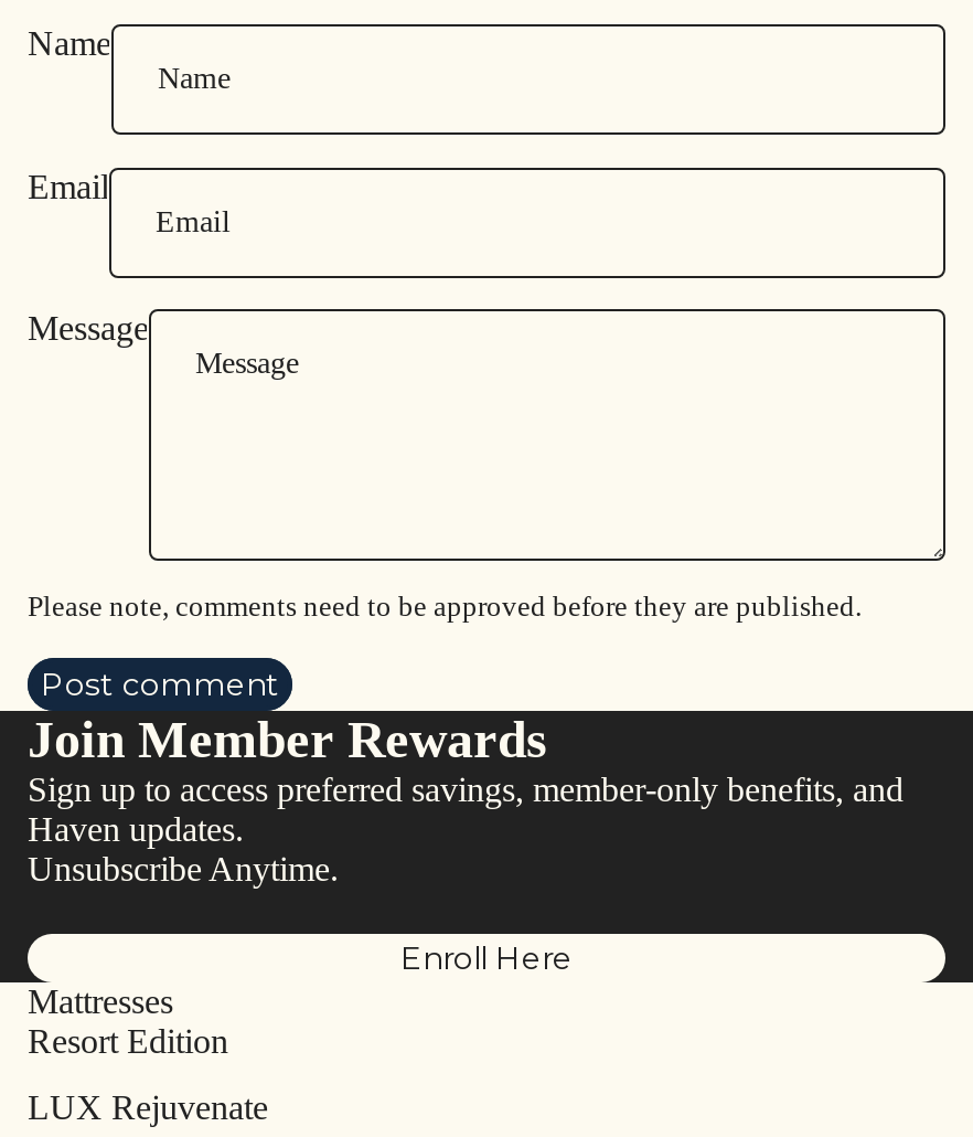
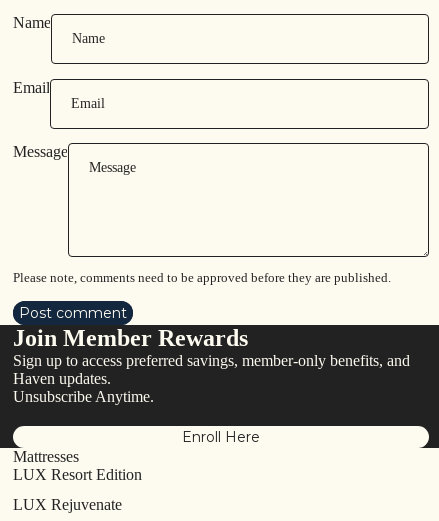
[28,1021,228,1059] Resort Edition -> [13,465,142,482] LUX Resort Edition

